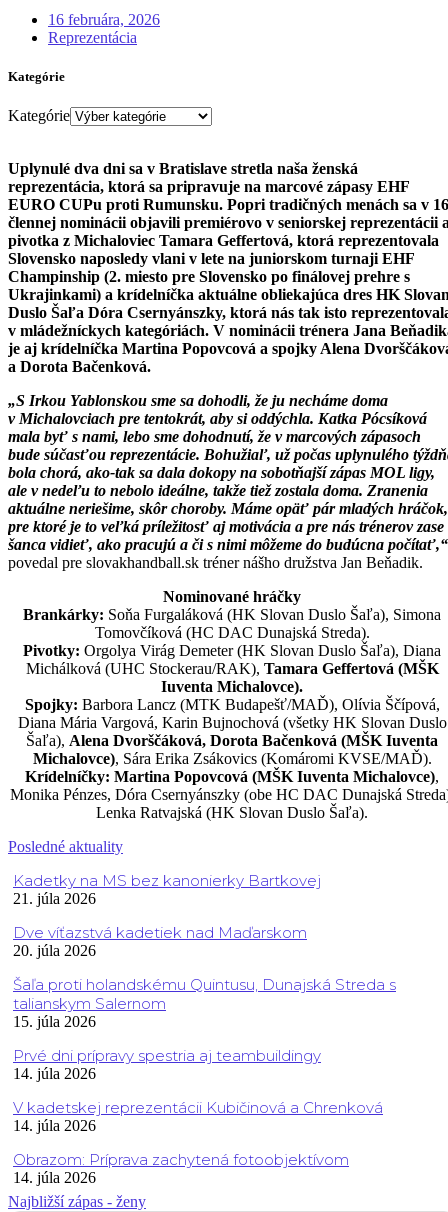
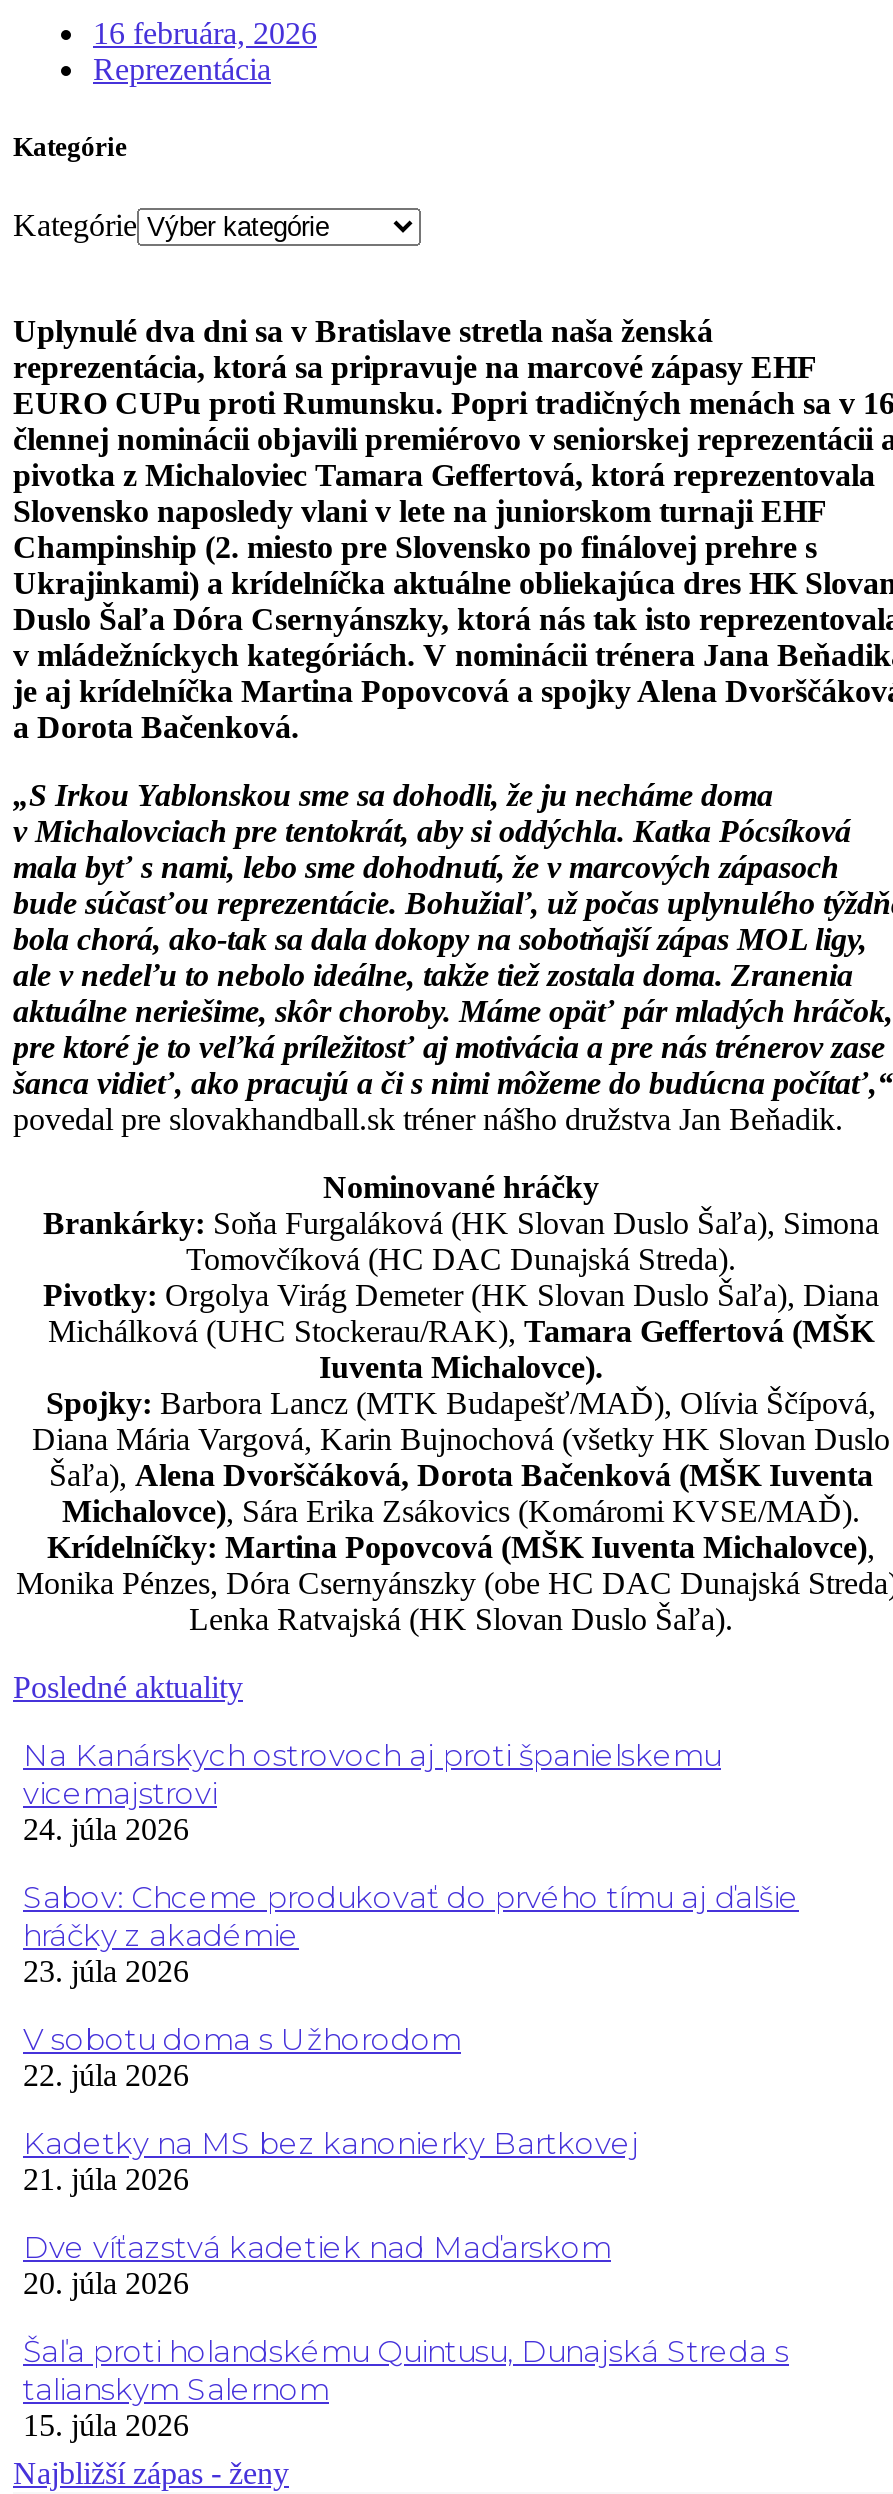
none -> [23,1736,799,2092] Na Kanárskych ostrovoch aj proti španielskemu | vicemajstrovi | 24. júla 2026 | Sabov: Chceme produkovať do prvého tímu aj ďalšie | hráčky z akadémie | 23. júla 2026 | V sobotu doma s Užhorodom | 22. júla 2026
moved [13,871,396,1030] -> [23,2124,789,2442]: Kadetky na MS bez kanonierky Bartkovej | 21. júla 2026 | Dve víťazstvá kadetiek nad Maďarskom | 20. júla 2026 | Šaľa proti holandskému Quintusu, Dunajská Streda s | talianskym Salernom | 15. júla 2026
[13,1046,383,1186] Prvé dni prípravy spestria aj teambuildingy | 14. júla 2026 | V kadetskej reprezentácii Kubičinová a Chrenková | 14. júla 2026 | Obrazom: Príprava zachytená fotoobjektívom | 14. júla 2026 -> none

